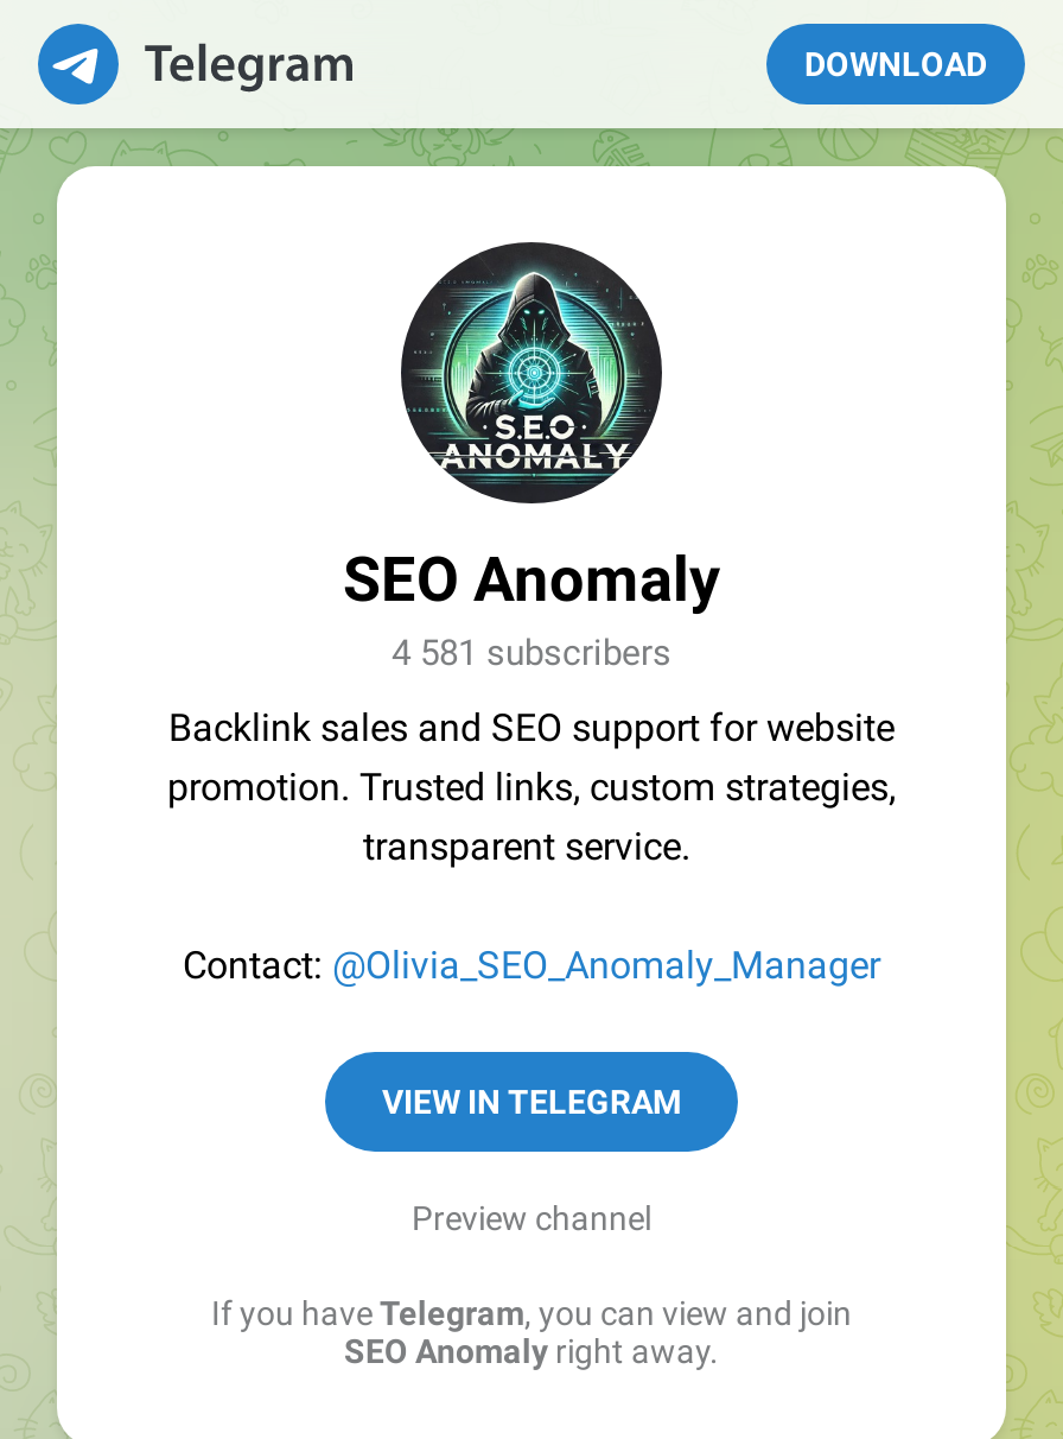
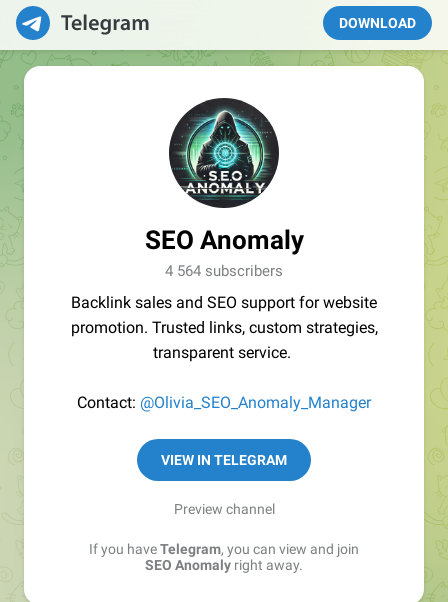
[392,632,671,674] 4 581 subscribers -> [165,262,283,280] 4 564 subscribers

